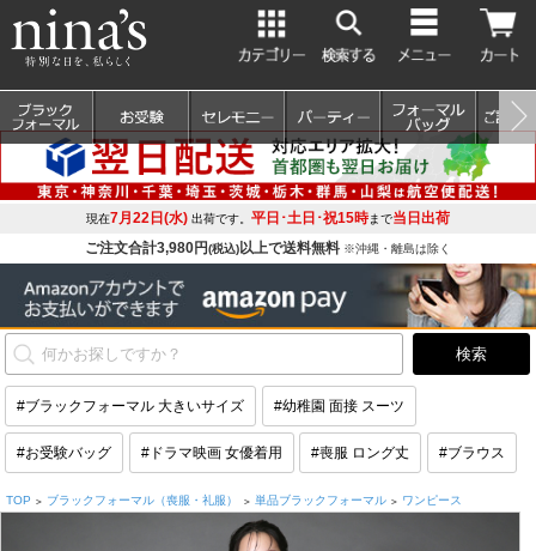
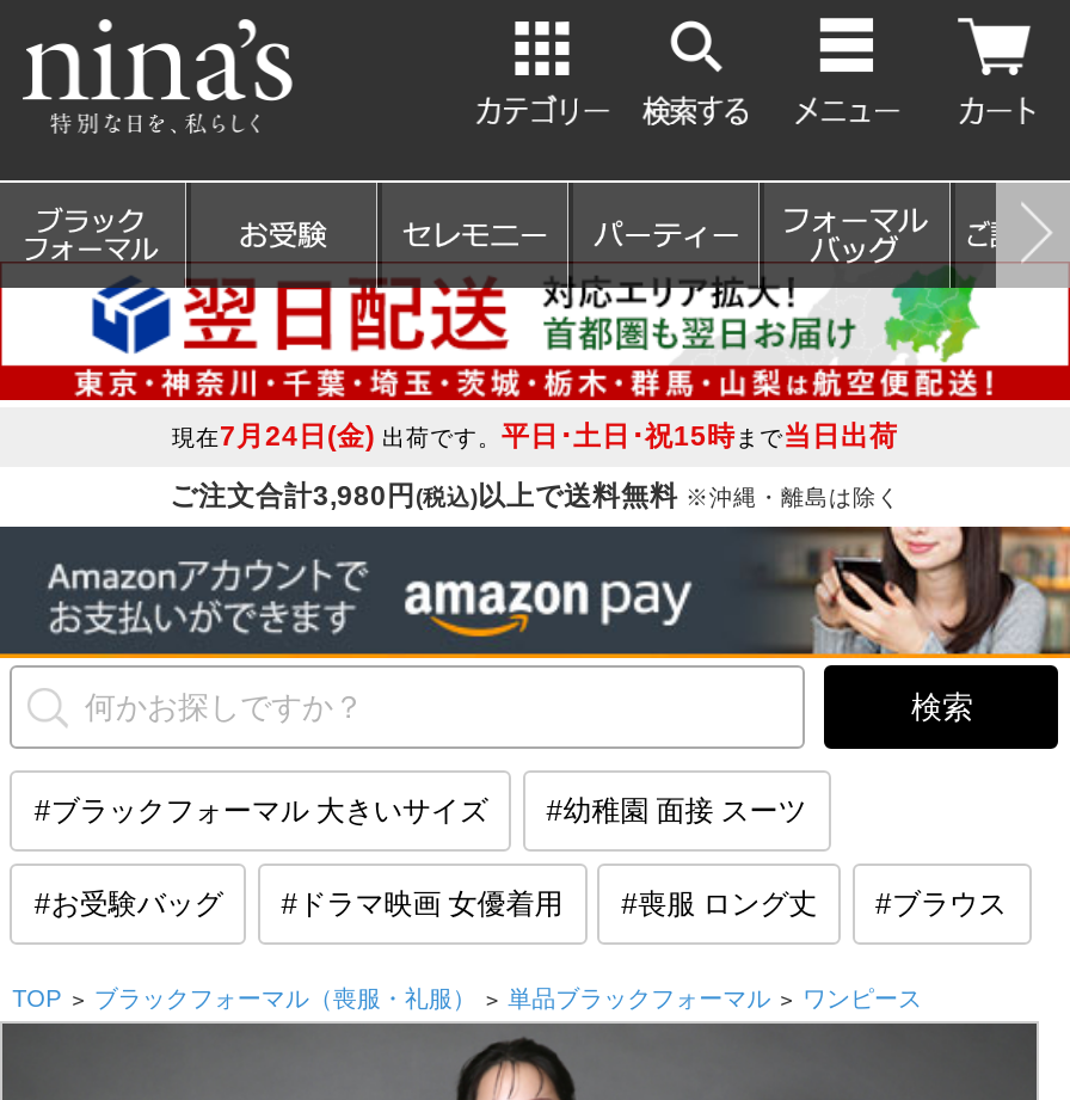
[86,211,450,225] 現在7月22日(水)出荷です。平日･土日･祝15時まで当日出荷 -> [172,422,898,451] 現在7月24日(金)出荷です。平日･土日･祝15時まで当日出荷

